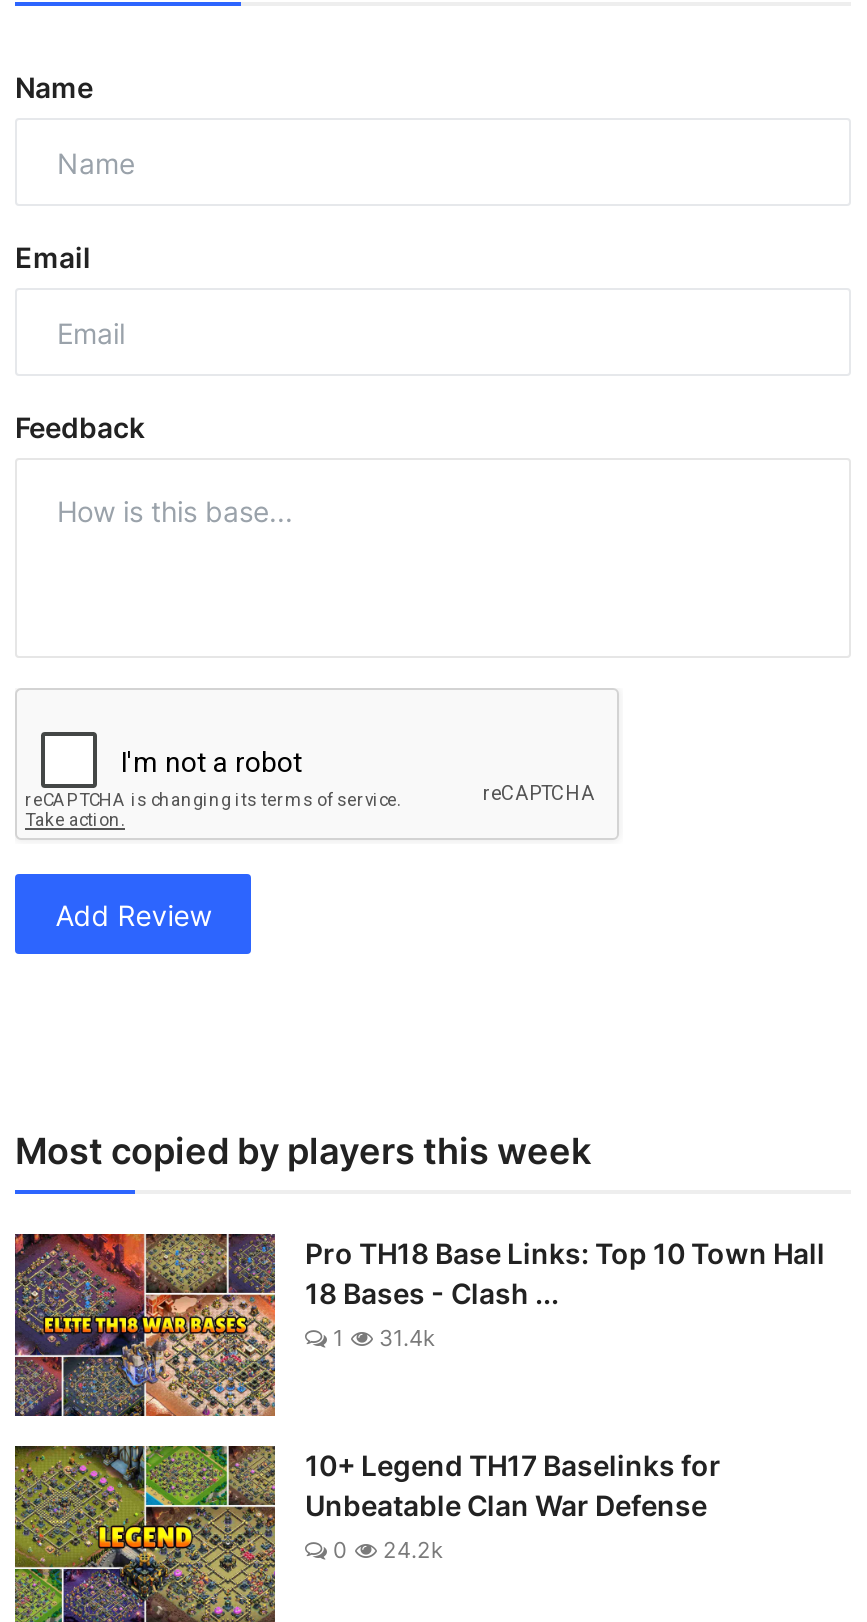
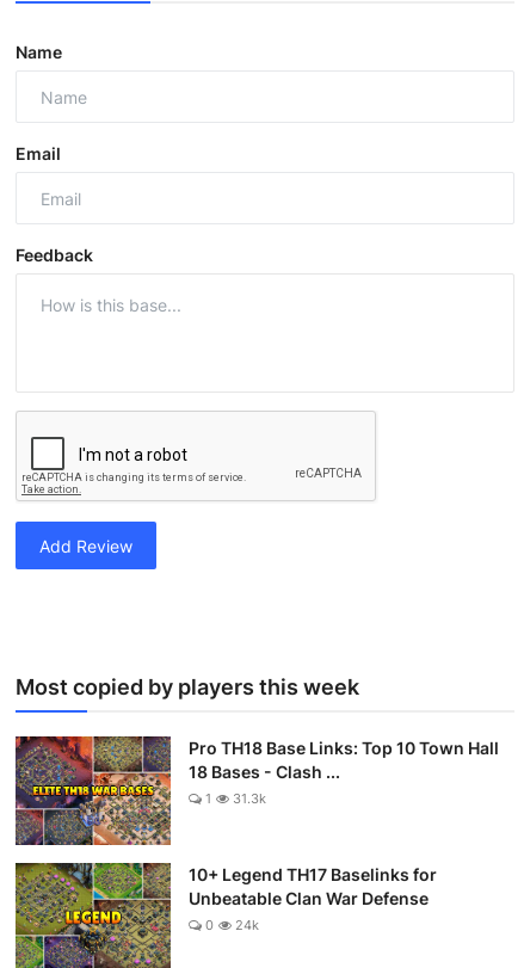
[327,1324,435,1352] 1 31.4k -> [202,790,266,807] 1 31.3k
[327,1536,443,1564] 0 24.2k -> [202,917,259,934] 0 24k

